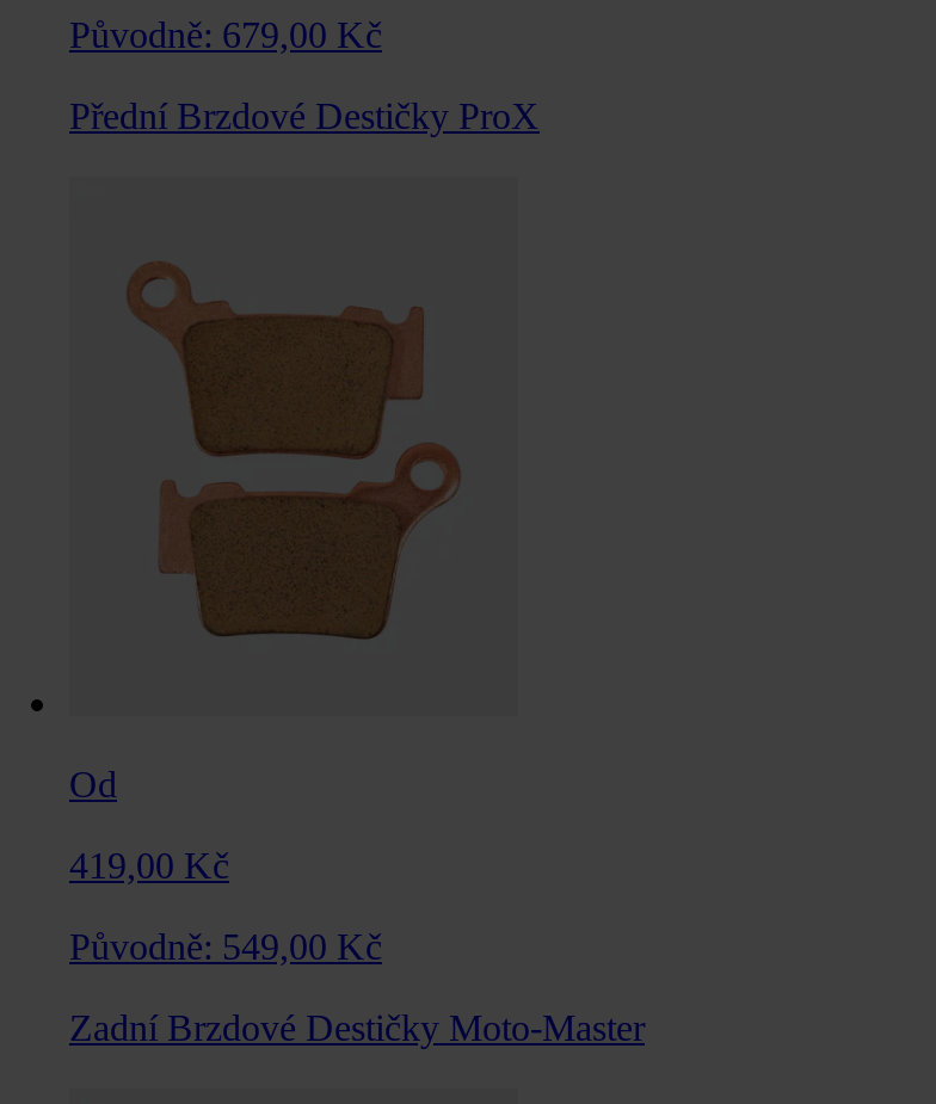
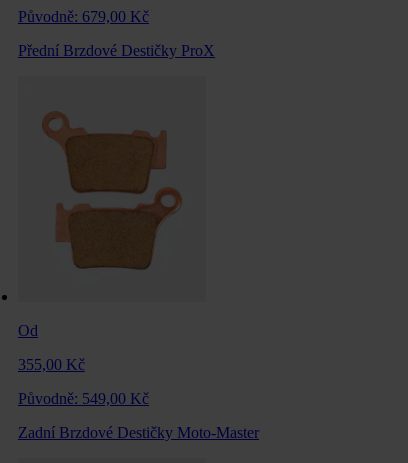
[69,846,229,886] 419,00 Kč -> [18,356,85,373] 355,00 Kč

